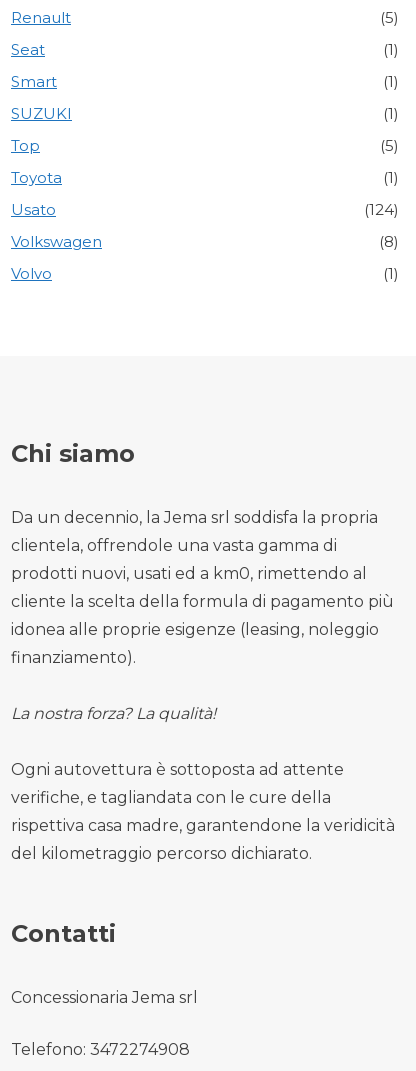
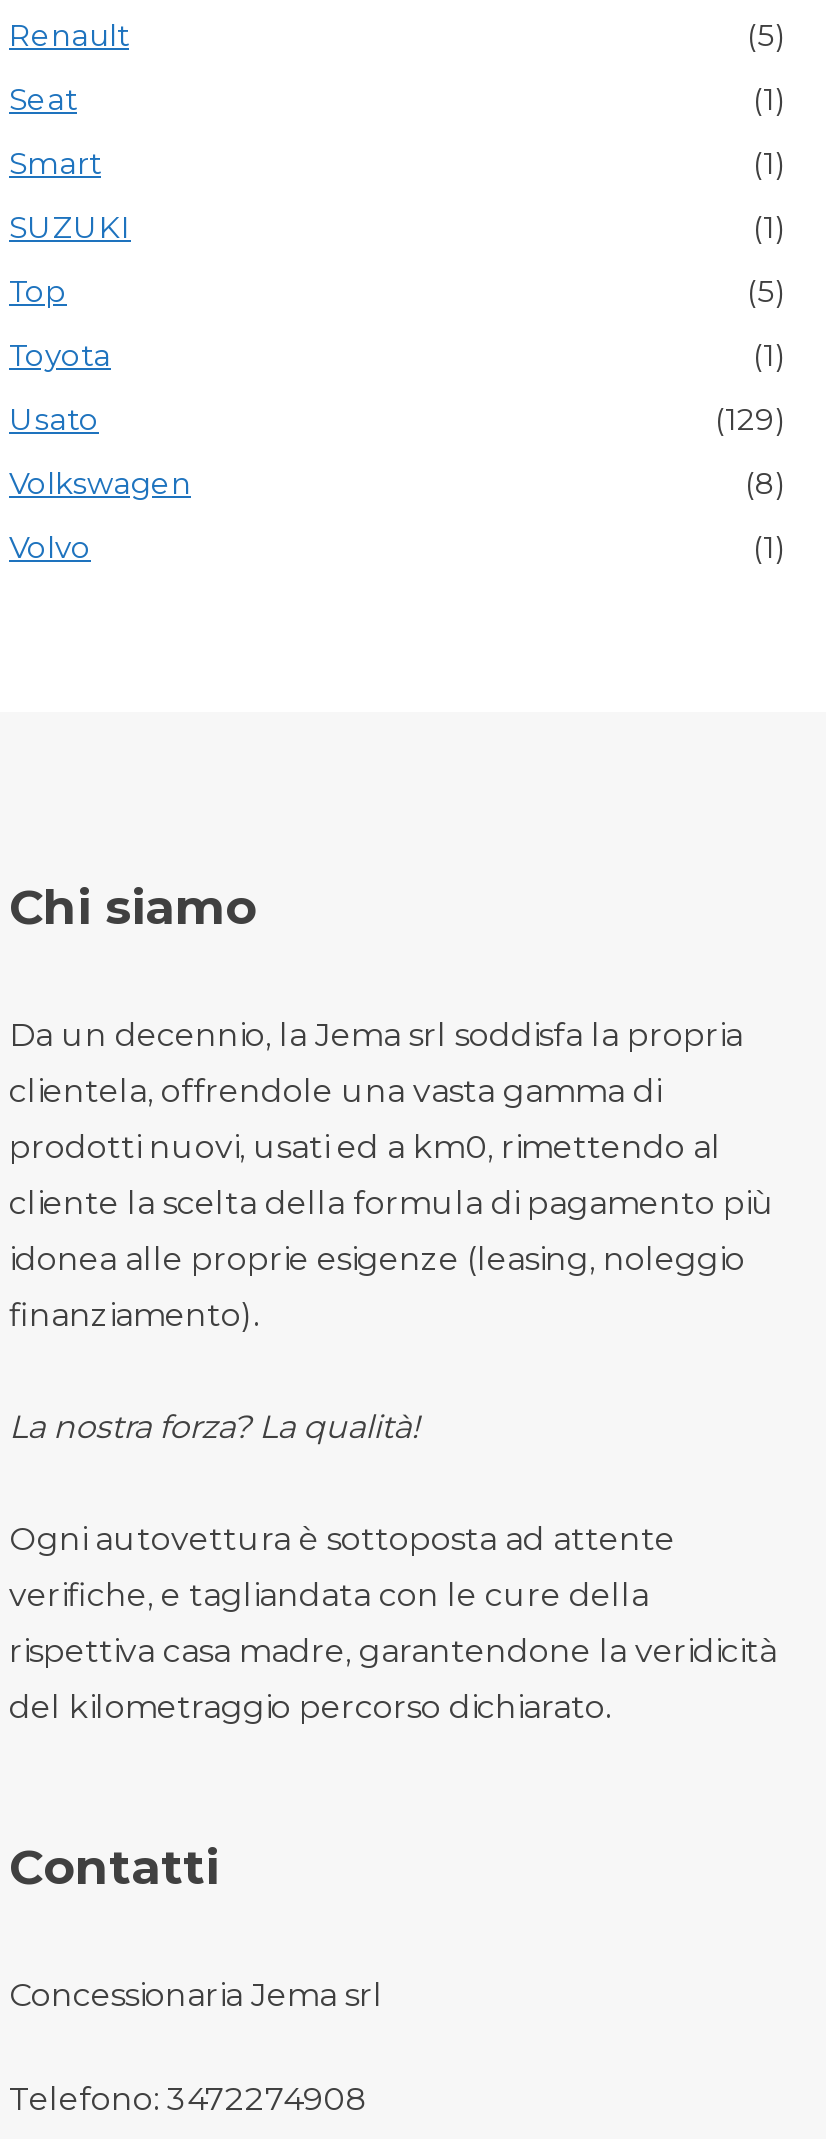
[364,200,399,219] (124) -> [715,400,785,438] (129)

